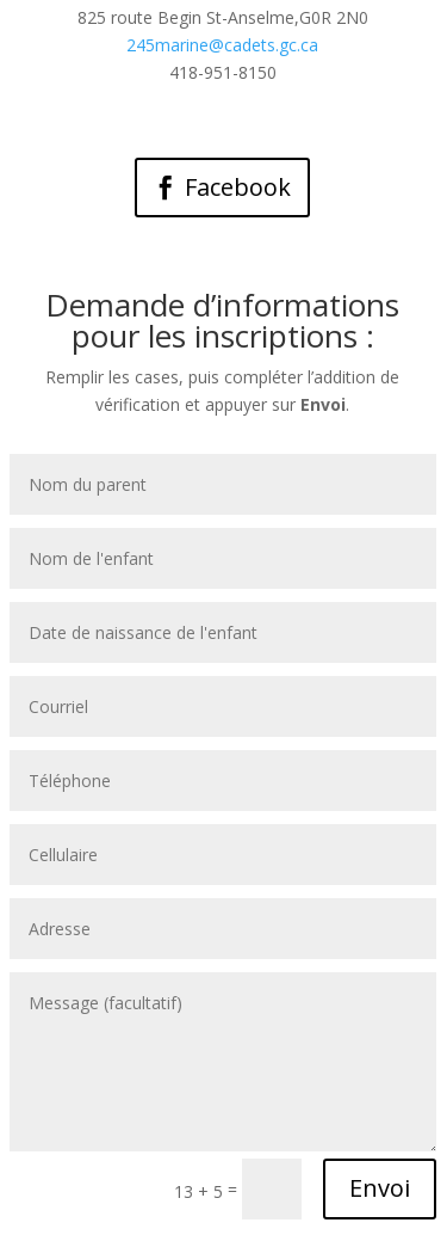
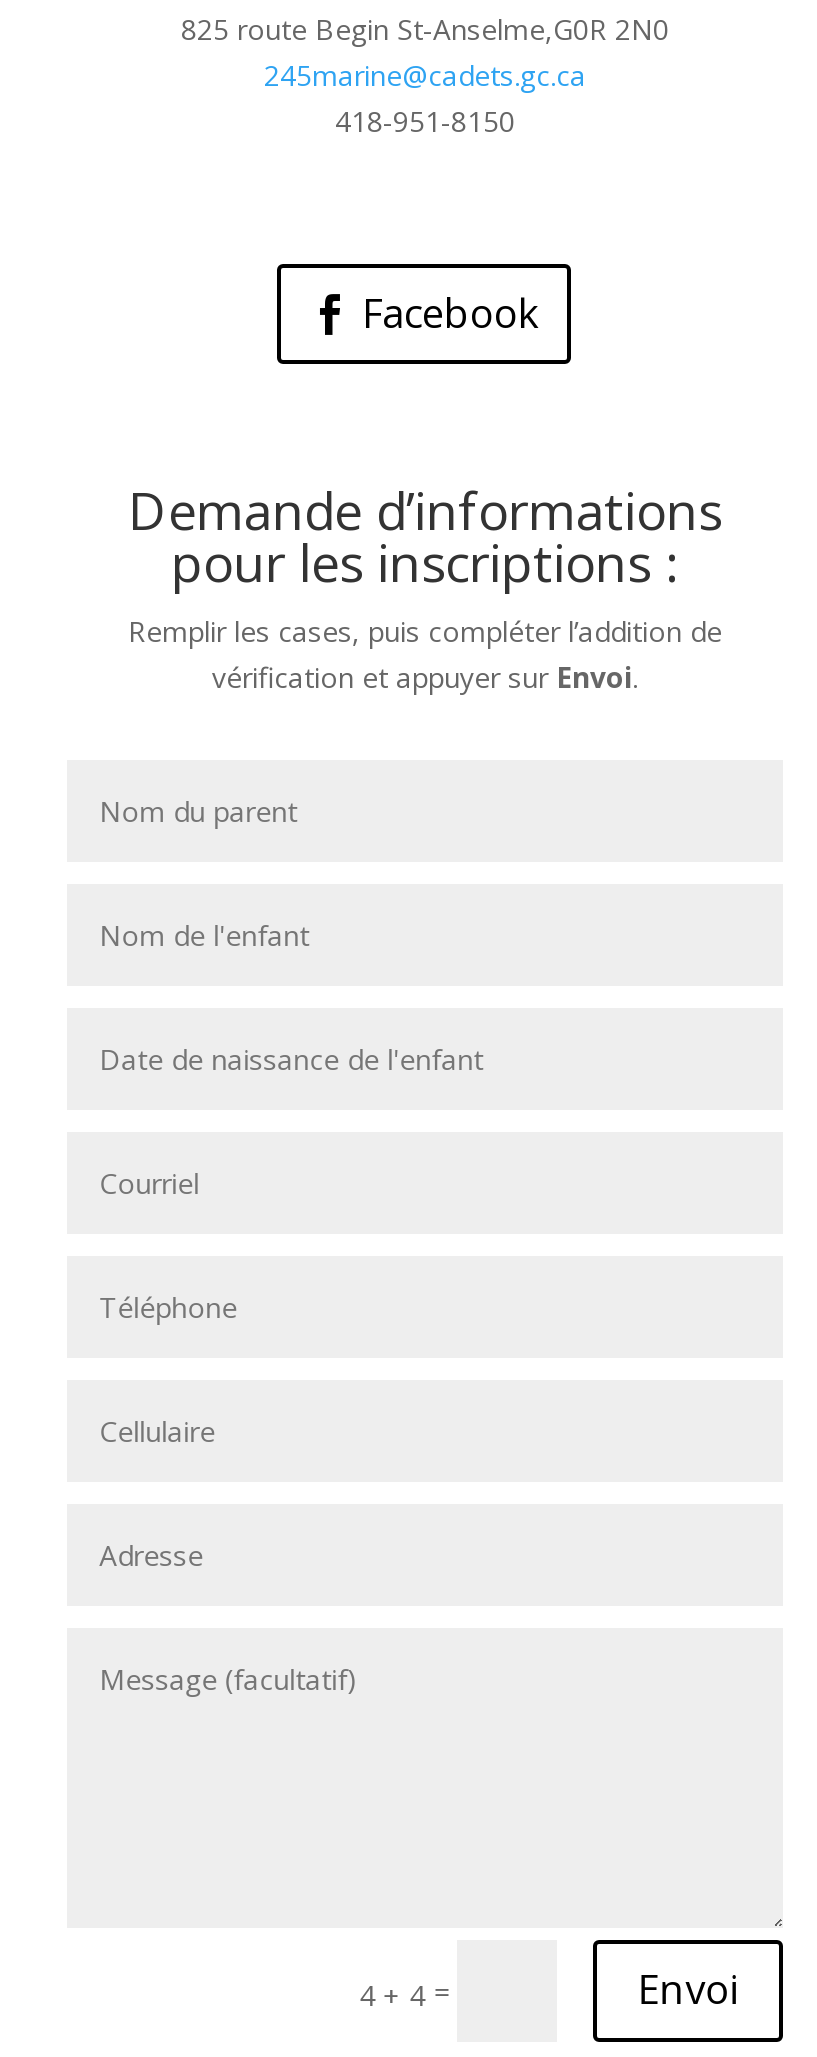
[174,1177,242,1202] 13 + 5 = -> [359,1971,457,2013] 4 + 4 =

